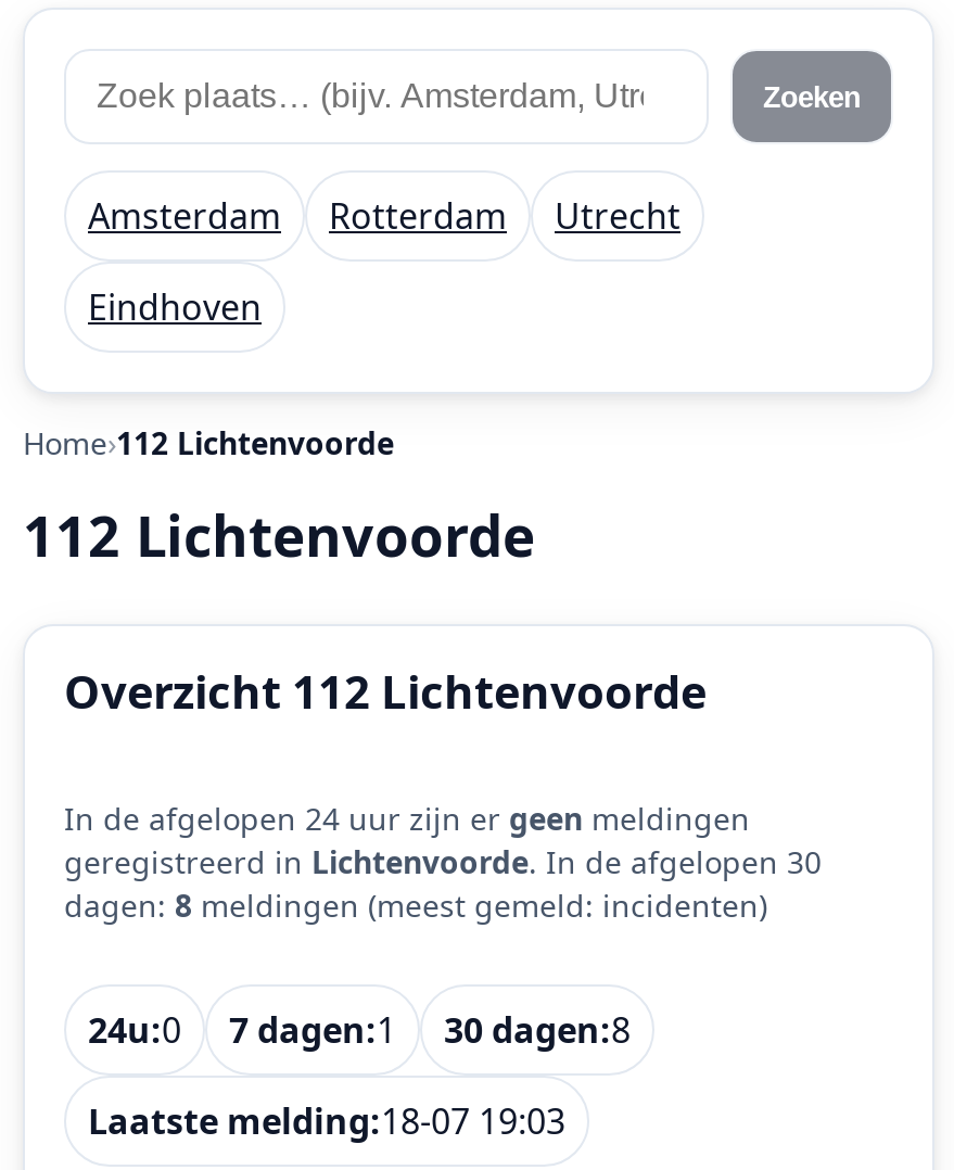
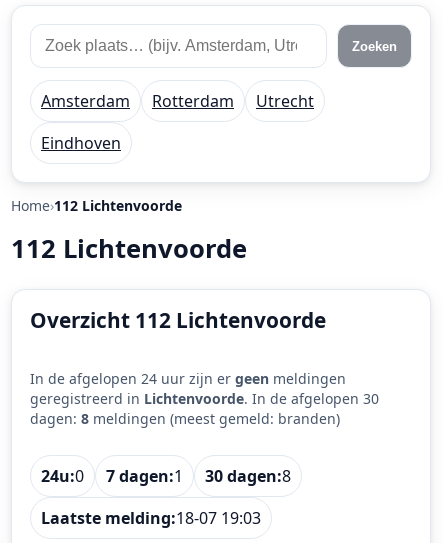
[64,883,767,925] dagen: 8 meldingen (meest gemeld: incidenten) -> [30,408,340,427] dagen: 8 meldingen (meest gemeld: branden)

